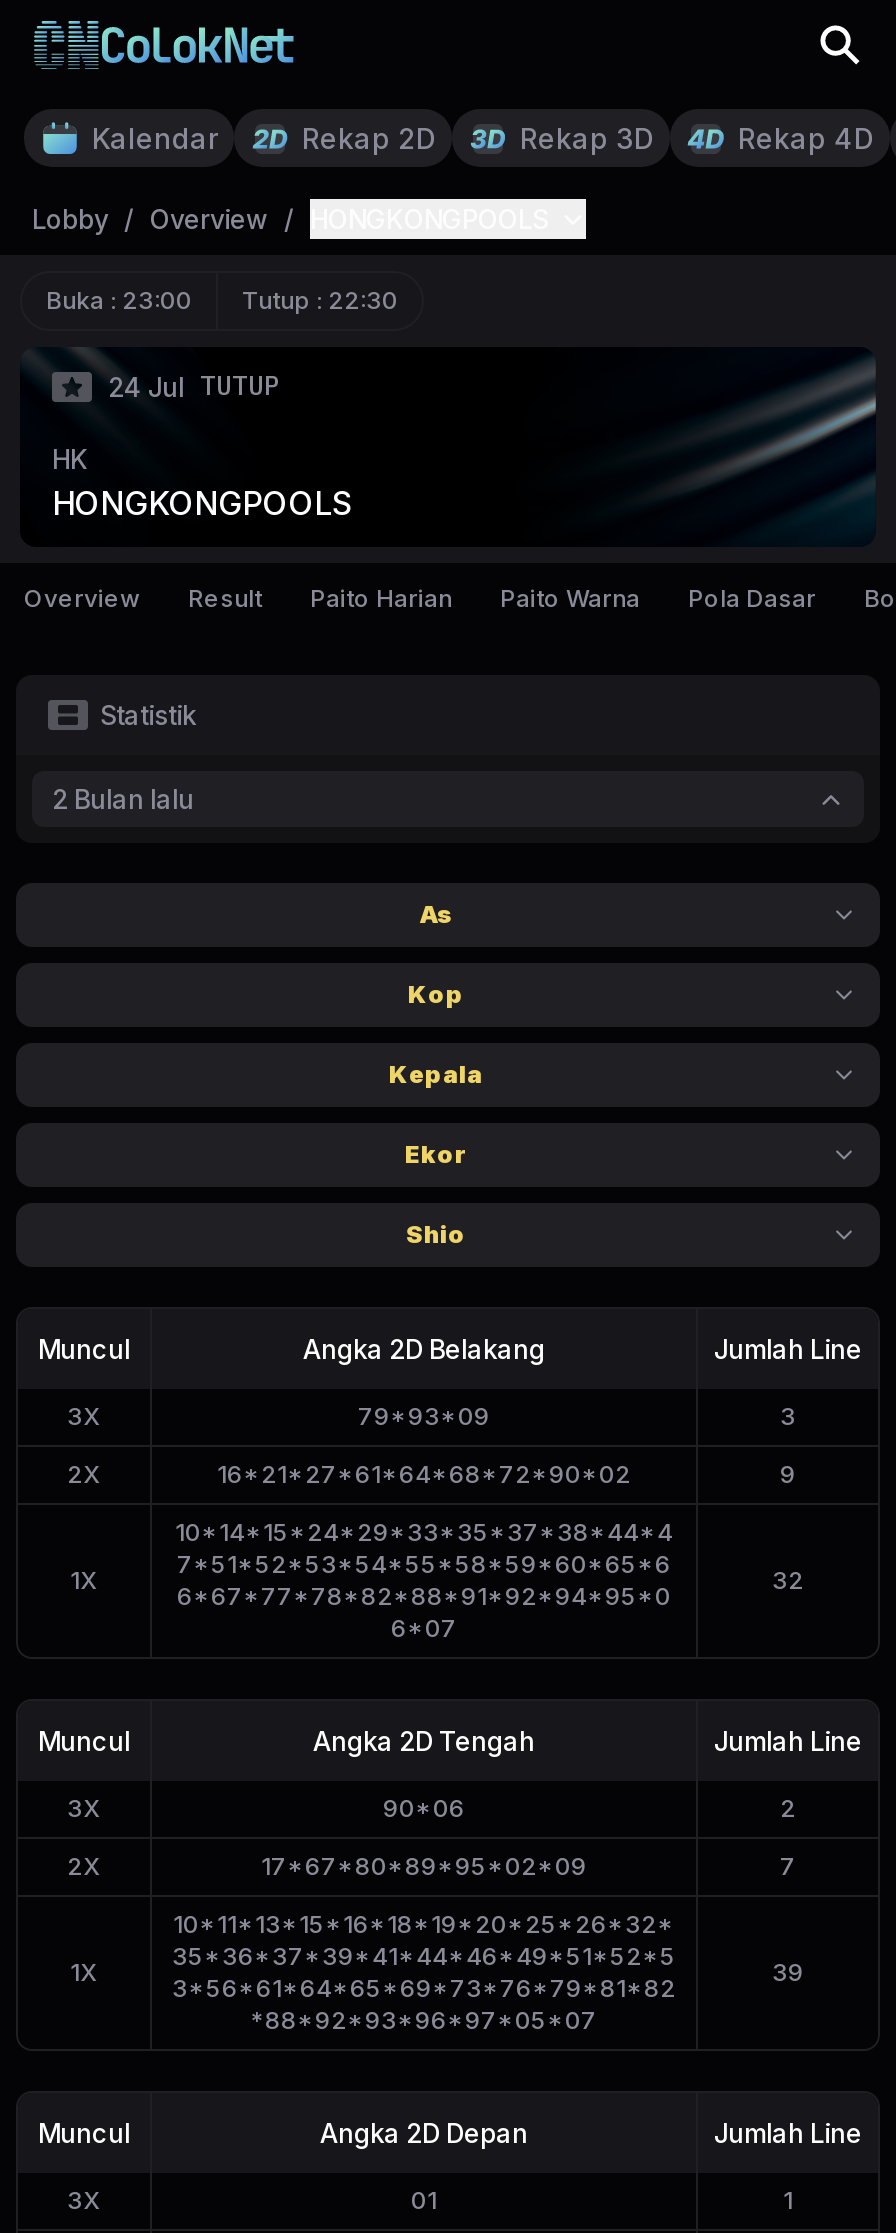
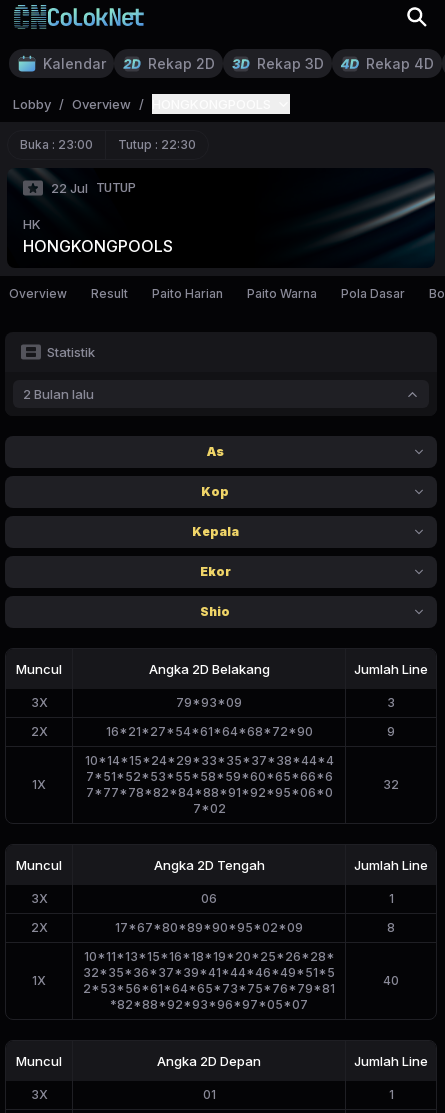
[108,369,280,403] 24 Jul TUTUP -> [51,179,136,196] 22 Jul TUTUP
[217,1459,631,1489] 16*21*27*61*64*68*72*90*02 -> [105,724,312,739] 16*21*27*54*61*64*68*72*90
[177,1549,671,1579] 7*51*52*53*54*55*58*59*60*65*6 -> [85,769,332,784] 7*51*52*53*55*58*59*60*65*66*6
[177,1581,671,1611] 6*67*77*78*82*88*91*92*94*95*0 -> [85,785,332,800] 7*77*78*82*84*88*91*92*95*06*0
[391,1613,457,1643] 6*07 -> [192,801,225,816] 7*02
[383,1793,465,1823] 90*06 -> [201,891,217,906] 06
[780,1793,796,1823] 2 -> [388,891,393,906] 1
[261,1851,587,1881] 17*67*80*89*95*02*09 -> [115,920,303,935] 17*67*80*89*90*95*02*09
[780,1851,796,1881] 7 -> [387,920,395,935] 8
[173,1909,675,1939] 10*11*13*15*16*18*19*20*25*26*32* -> [83,949,334,964] 10*11*13*15*16*18*19*20*25*26*28*
[172,1941,676,1971] 35*36*37*39*41*44*46*49*51*52*5 -> [83,965,335,980] 32*35*36*37*39*41*44*46*49*51*5
[772,1957,804,1987] 39 -> [383,973,399,988] 40
[172,1973,676,2003] 3*56*61*64*65*69*73*76*79*81*82 -> [83,981,335,996] 2*53*56*61*64*65*73*75*76*79*81
[251,2005,597,2035] *88*92*93*96*97*05*07 -> [110,997,308,1012] *82*88*92*93*96*97*05*07

